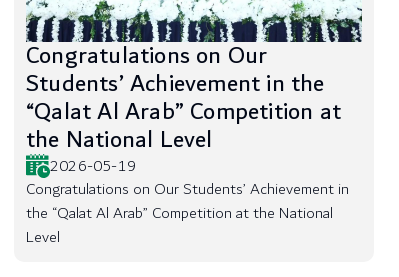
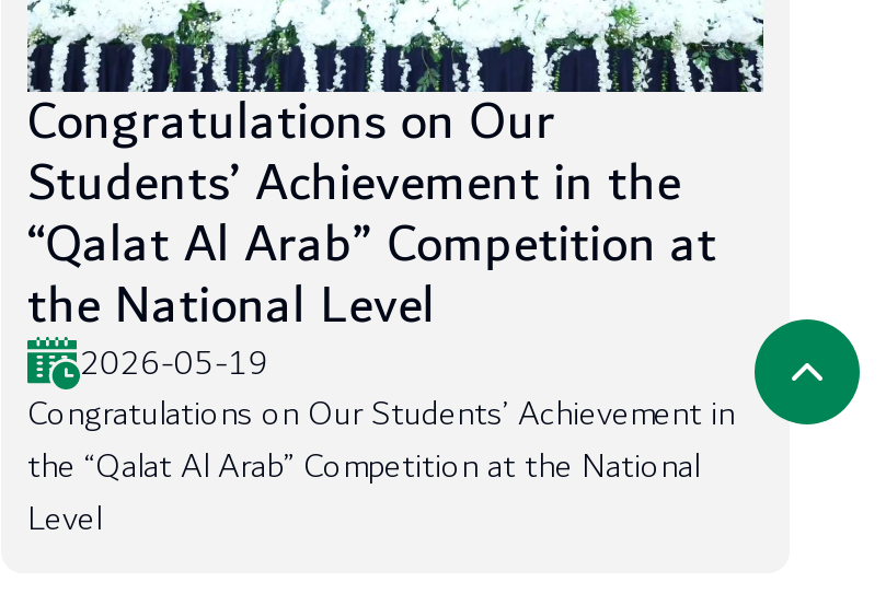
none -> [752,317,862,427] [image]

